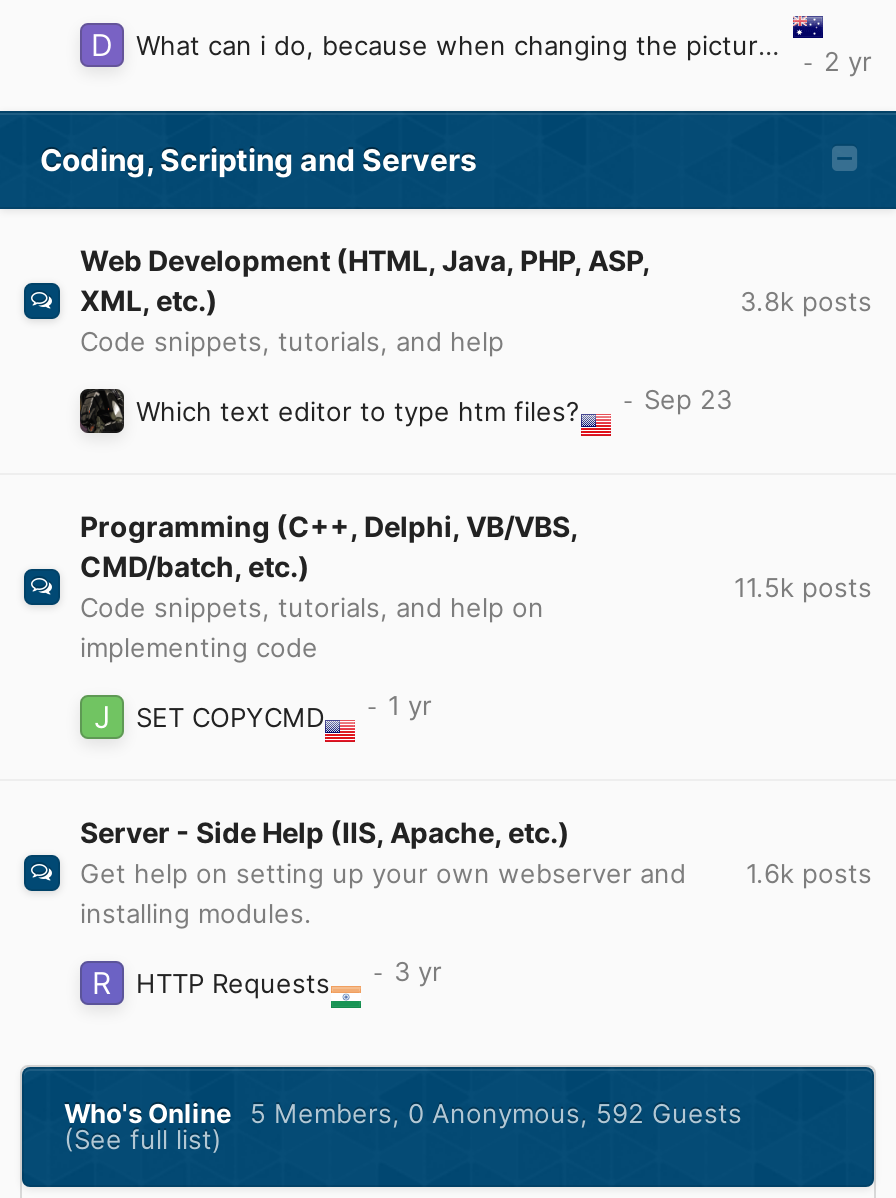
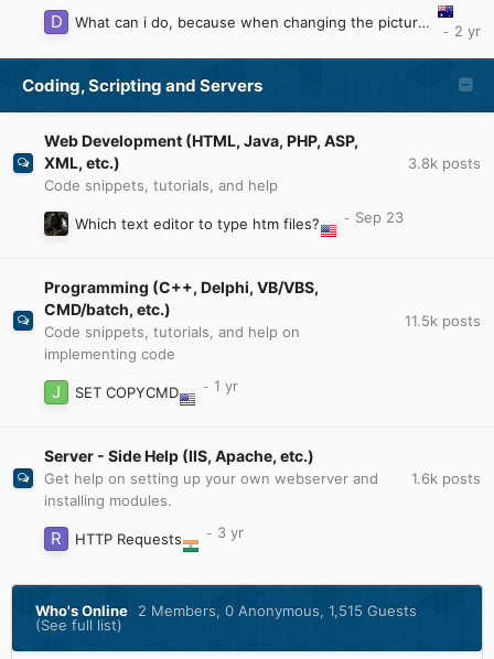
[64,1097,742,1129] Who's Online 5 Members, 0 Anonymous, 592 Guests -> [35,602,417,619] Who's Online 2 Members, 0 Anonymous, 1,515 Guests

